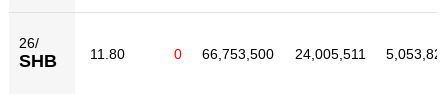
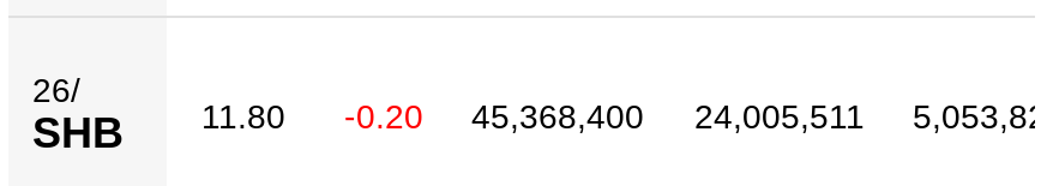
[174,46,182,62] 0 -> [344,98,423,136] -0.20
[202,46,274,62] 66,753,500 -> [471,98,644,136] 45,368,400

